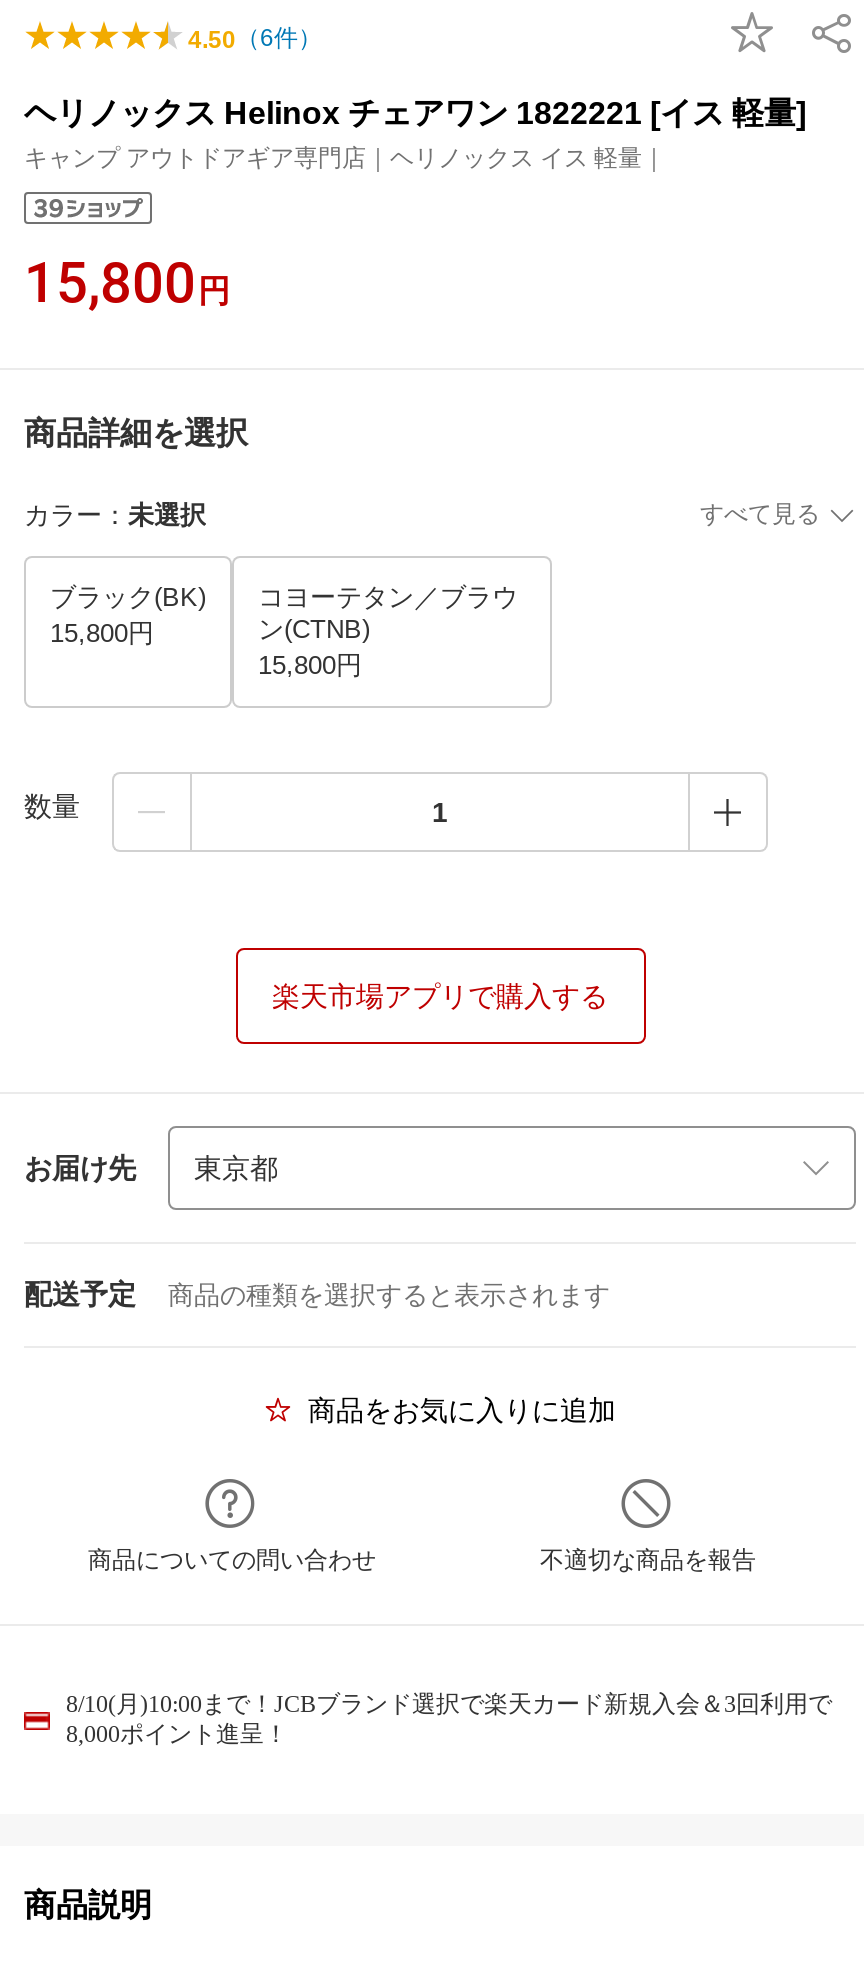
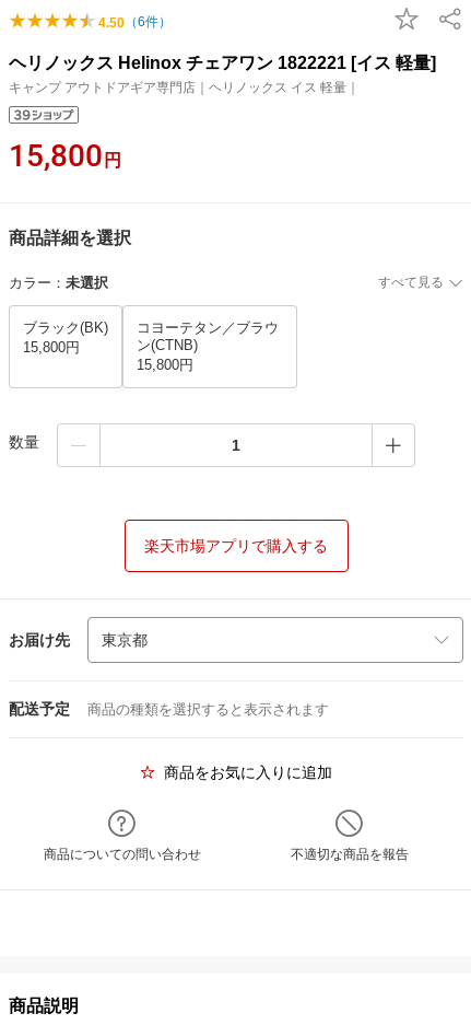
[66,1690,832,1748] 8/10(月)10:00まで！JCBブランド選択で楽天カード新規入会＆3回利用で | 8,000ポイント進呈！ -> none

